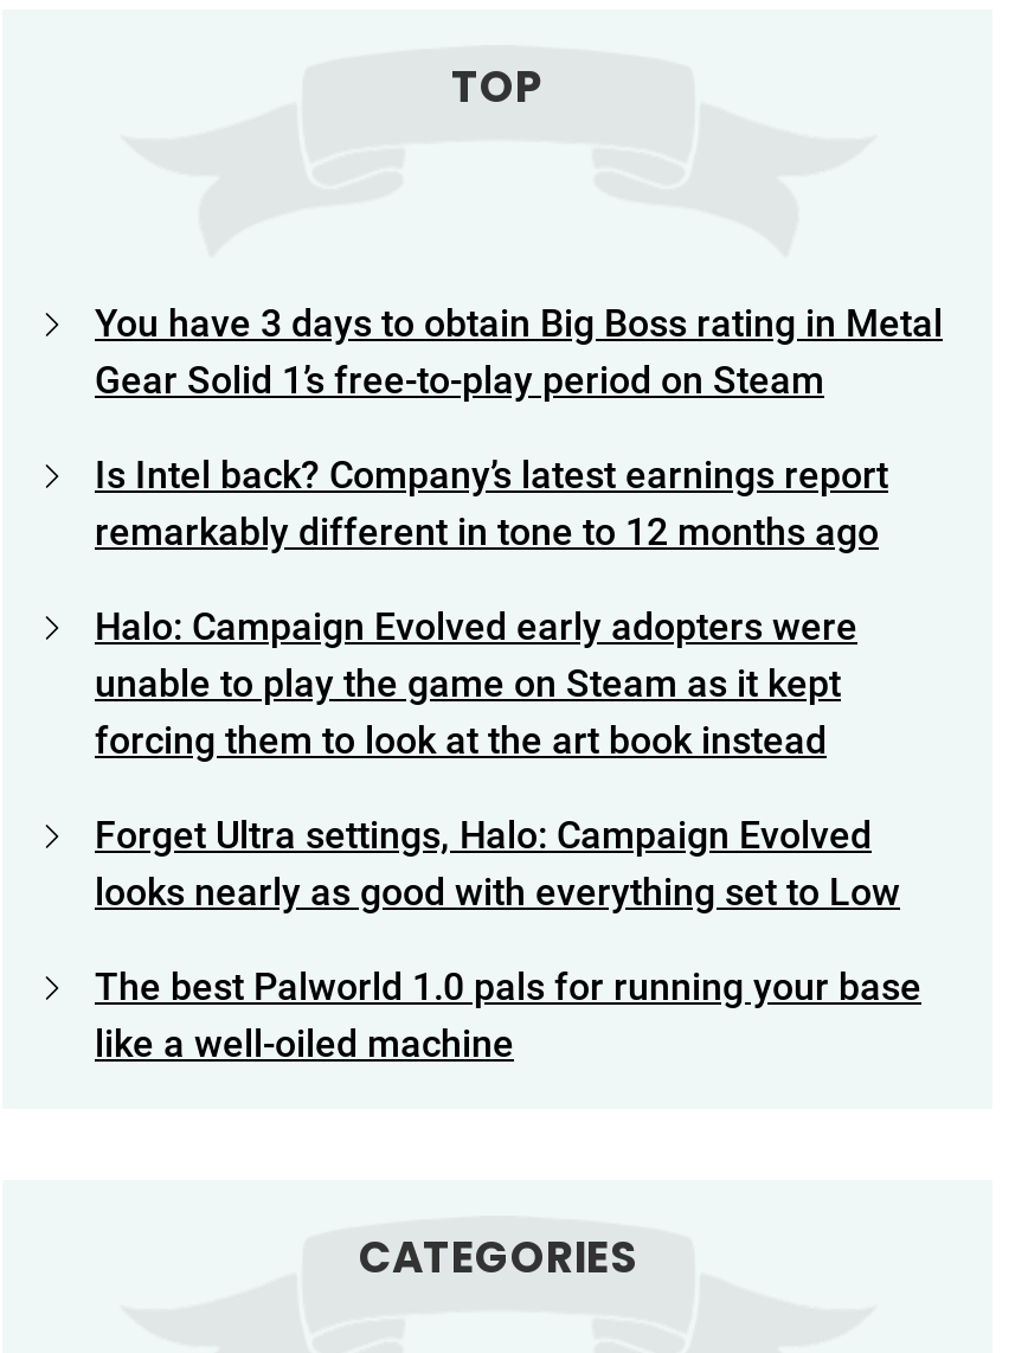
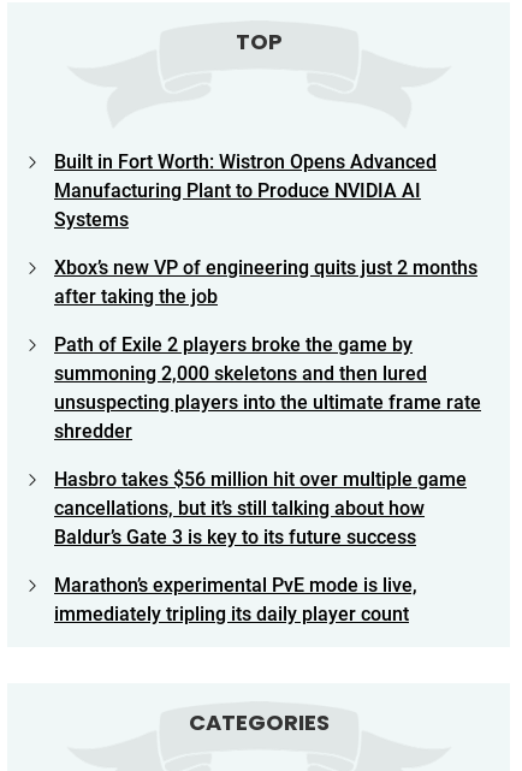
[95,301,943,403] You have 3 days to obtain Big Boss rating in Metal | Gear Solid 1’s free-to-play period on Steam -> [54,150,437,231] Built in Fort Worth: Wistron Opens Advanced | Manufacturing Plant to Produce NVIDIA AI | Systems
[95,453,888,554] Is Intel back? Company’s latest earnings report | remarkably different in tone to 12 months ago -> [54,256,477,308] Xbox’s new VP of engineering quits just 2 months | after taking the job
[95,604,857,763] Halo: Campaign Evolved early adopters were | unable to play the game on Steam as it kept | forcing them to look at the art book instead -> [54,333,481,443] Path of Exile 2 players broke the game by | summoning 2,000 skeletons and then lured | unsuspecting players into the ultimate frame rate | shredder
[95,813,900,915] Forget Ultra settings, Halo: Campaign Evolved | looks nearly as good with everything set to Low -> [54,468,467,548] Hasbro takes $56 million hit over multiple game | cancellations, but it’s still talking about how | Baldur’s Gate 3 is key to its future success
[95,964,921,1066] The best Palworld 1.0 pals for running your base | like a well-oiled machine -> [54,574,417,625] Marathon’s experimental PvE mode is live, | immediately tripling its daily player count

